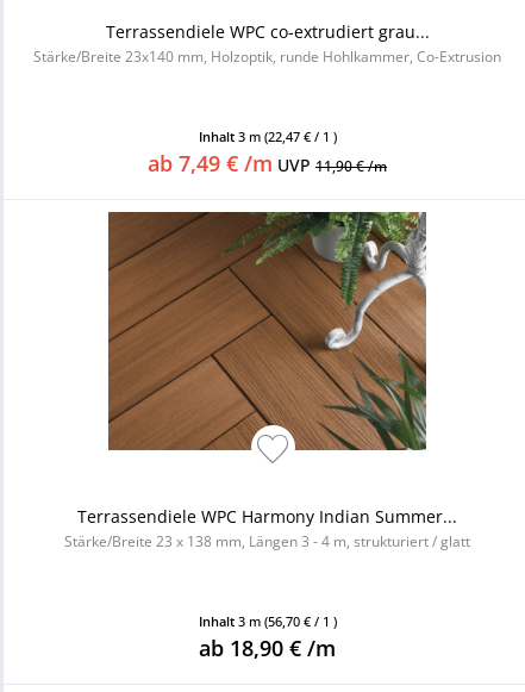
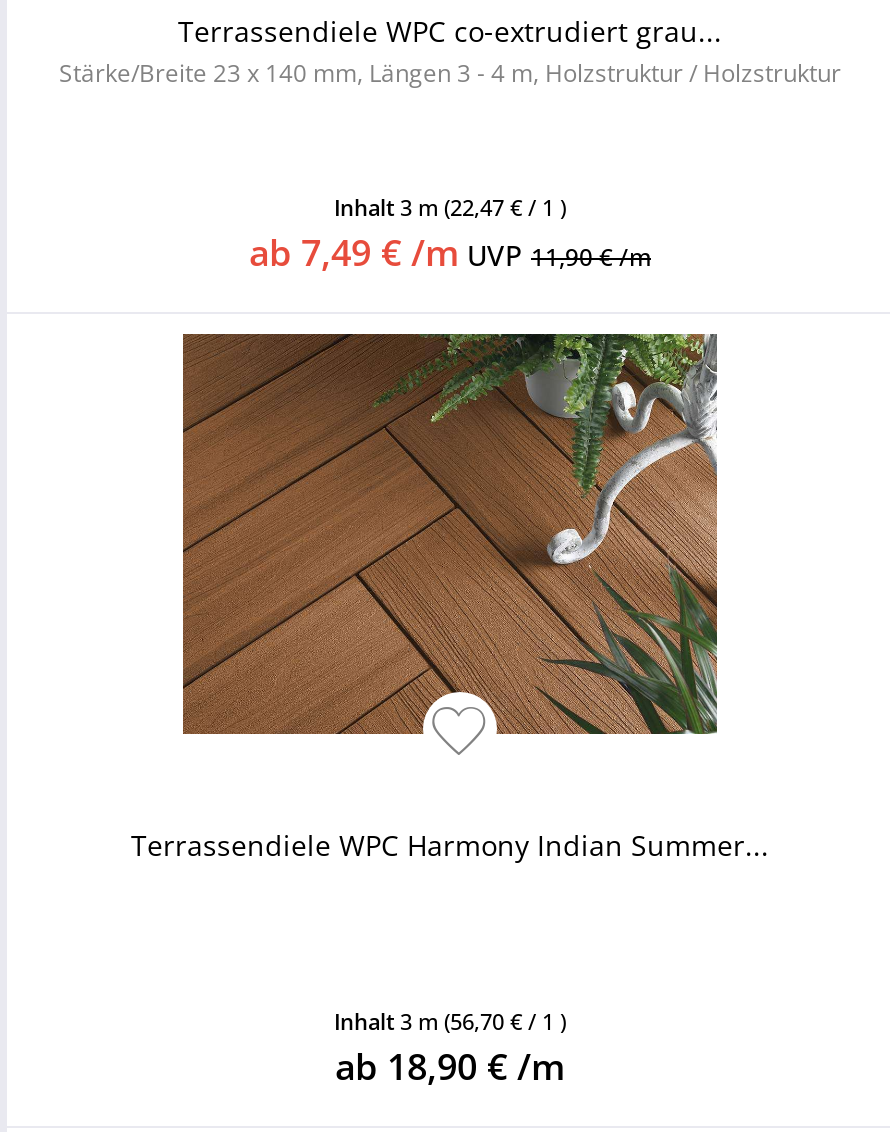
[33,46,501,67] Stärke/Breite 23x140 mm, Holzoptik, runde Hohlkammer, Co-Extrusion -> [59,56,841,90] Stärke/Breite 23 x 140 mm, Längen 3 - 4 m, Holzstruktur / Holzstruktur
[64,531,470,551] Stärke/Breite 23 x 138 mm, Längen 3 - 4 m, strukturiert / glatt -> none

